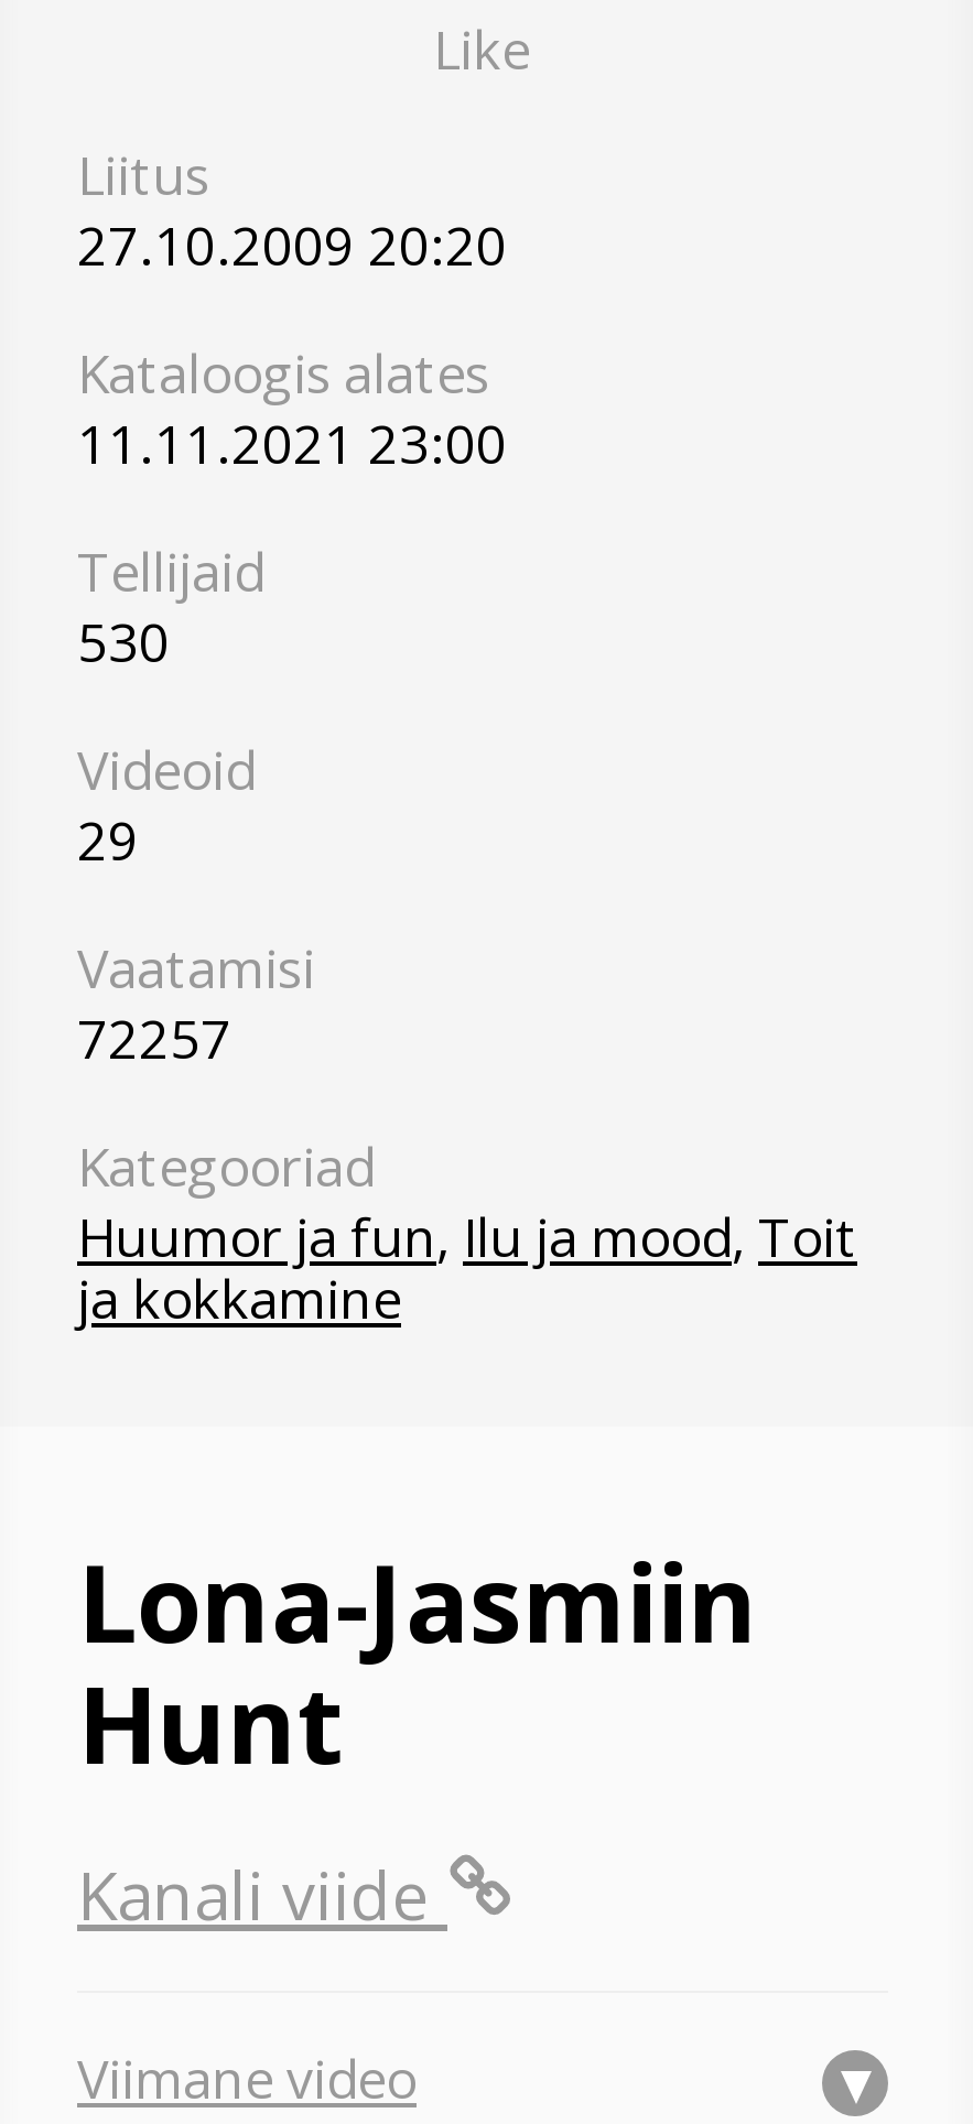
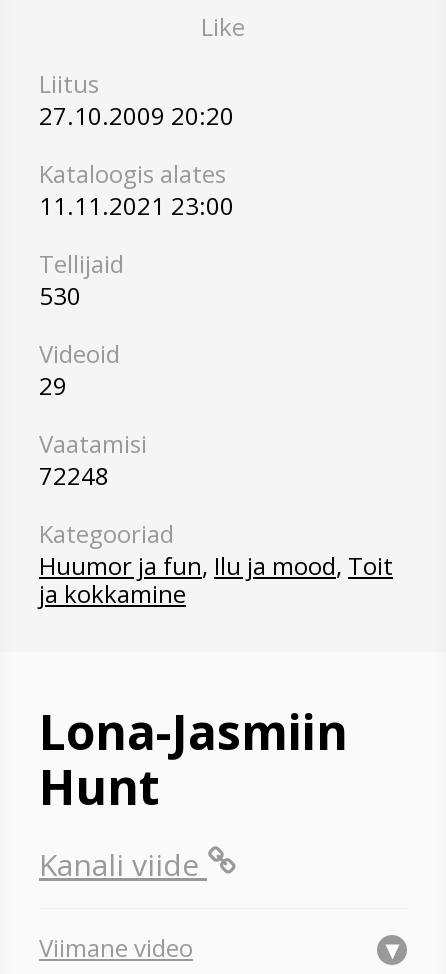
[77,1001,231,1074] 72257 -> [39,459,109,492] 72248

